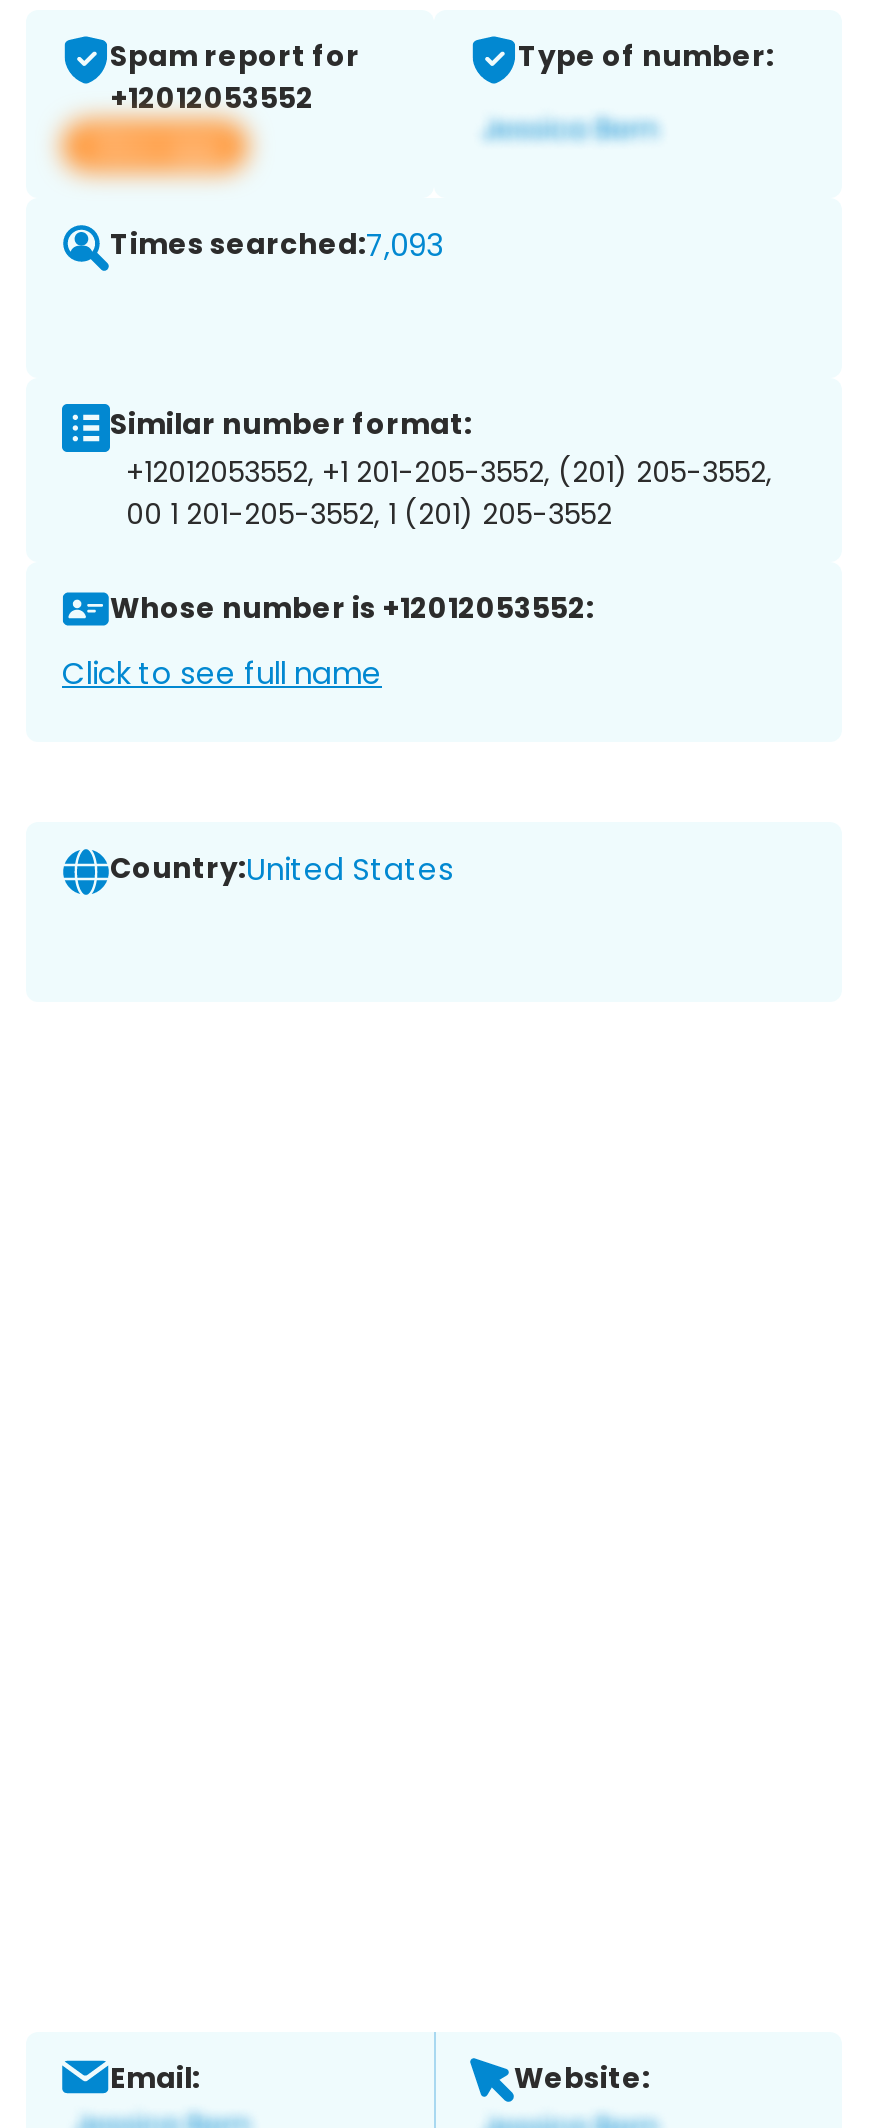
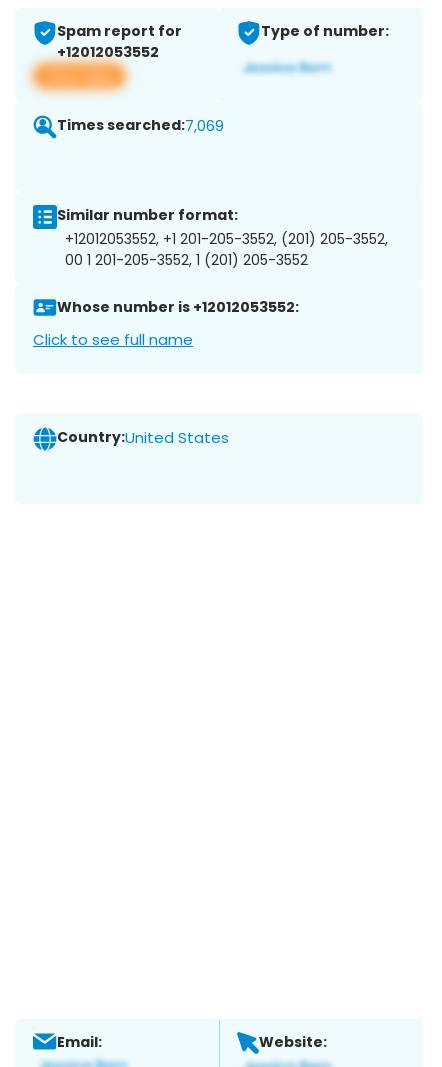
[110,224,444,266] Times searched:7,093 -> [57,115,224,136] Times searched:7,069

